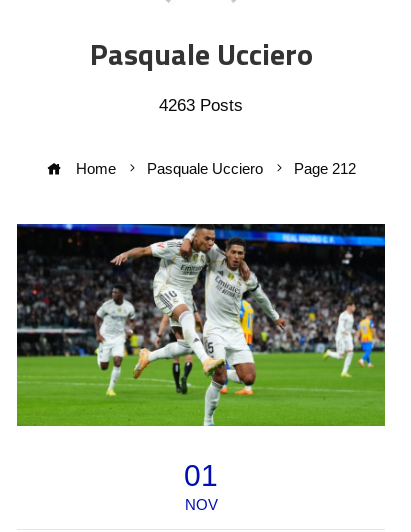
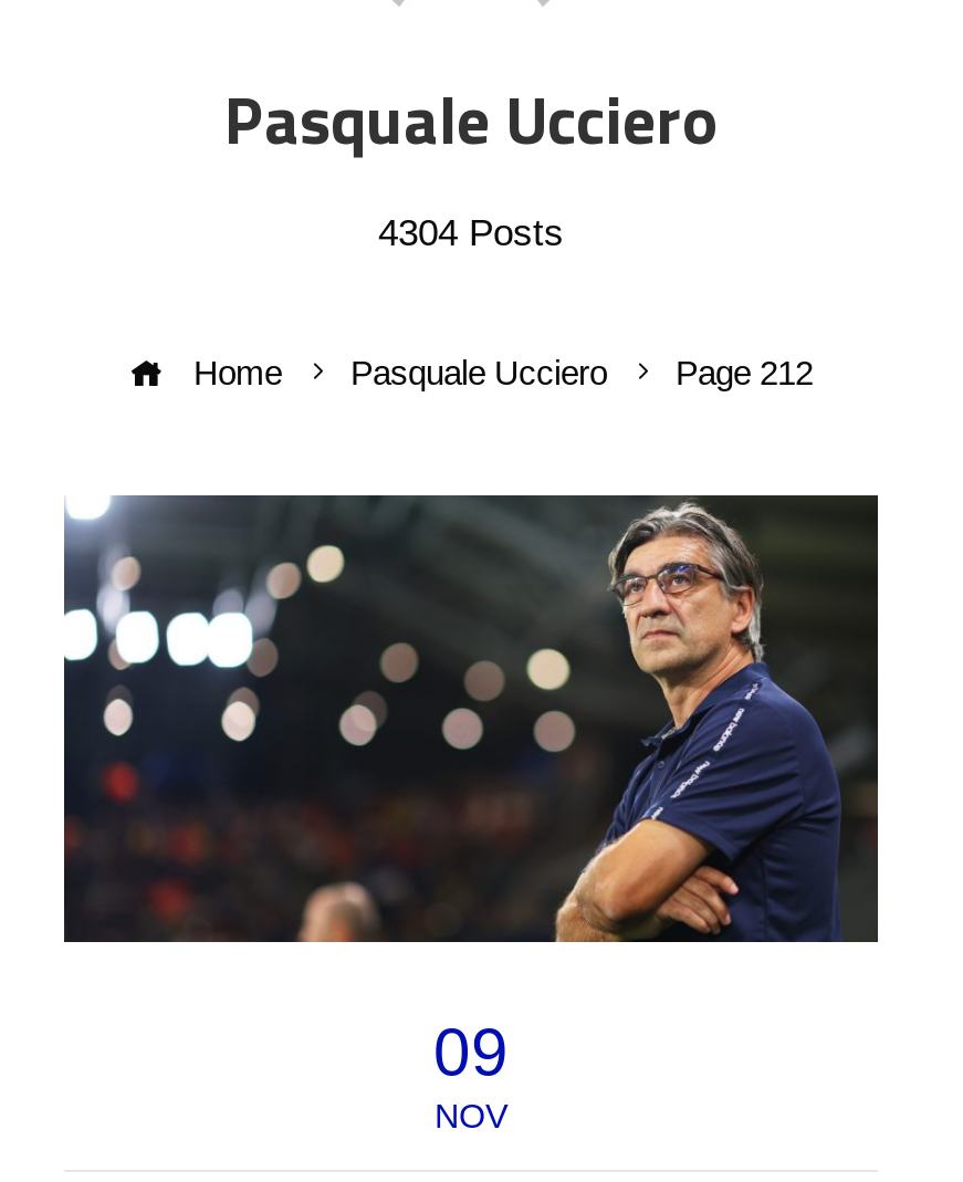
[159,96,243,115] 4263 Posts -> [378,212,564,254] 4304 Posts
[16,223,386,492] [image] | 01 -> [62,493,880,1089] [image] | 09

